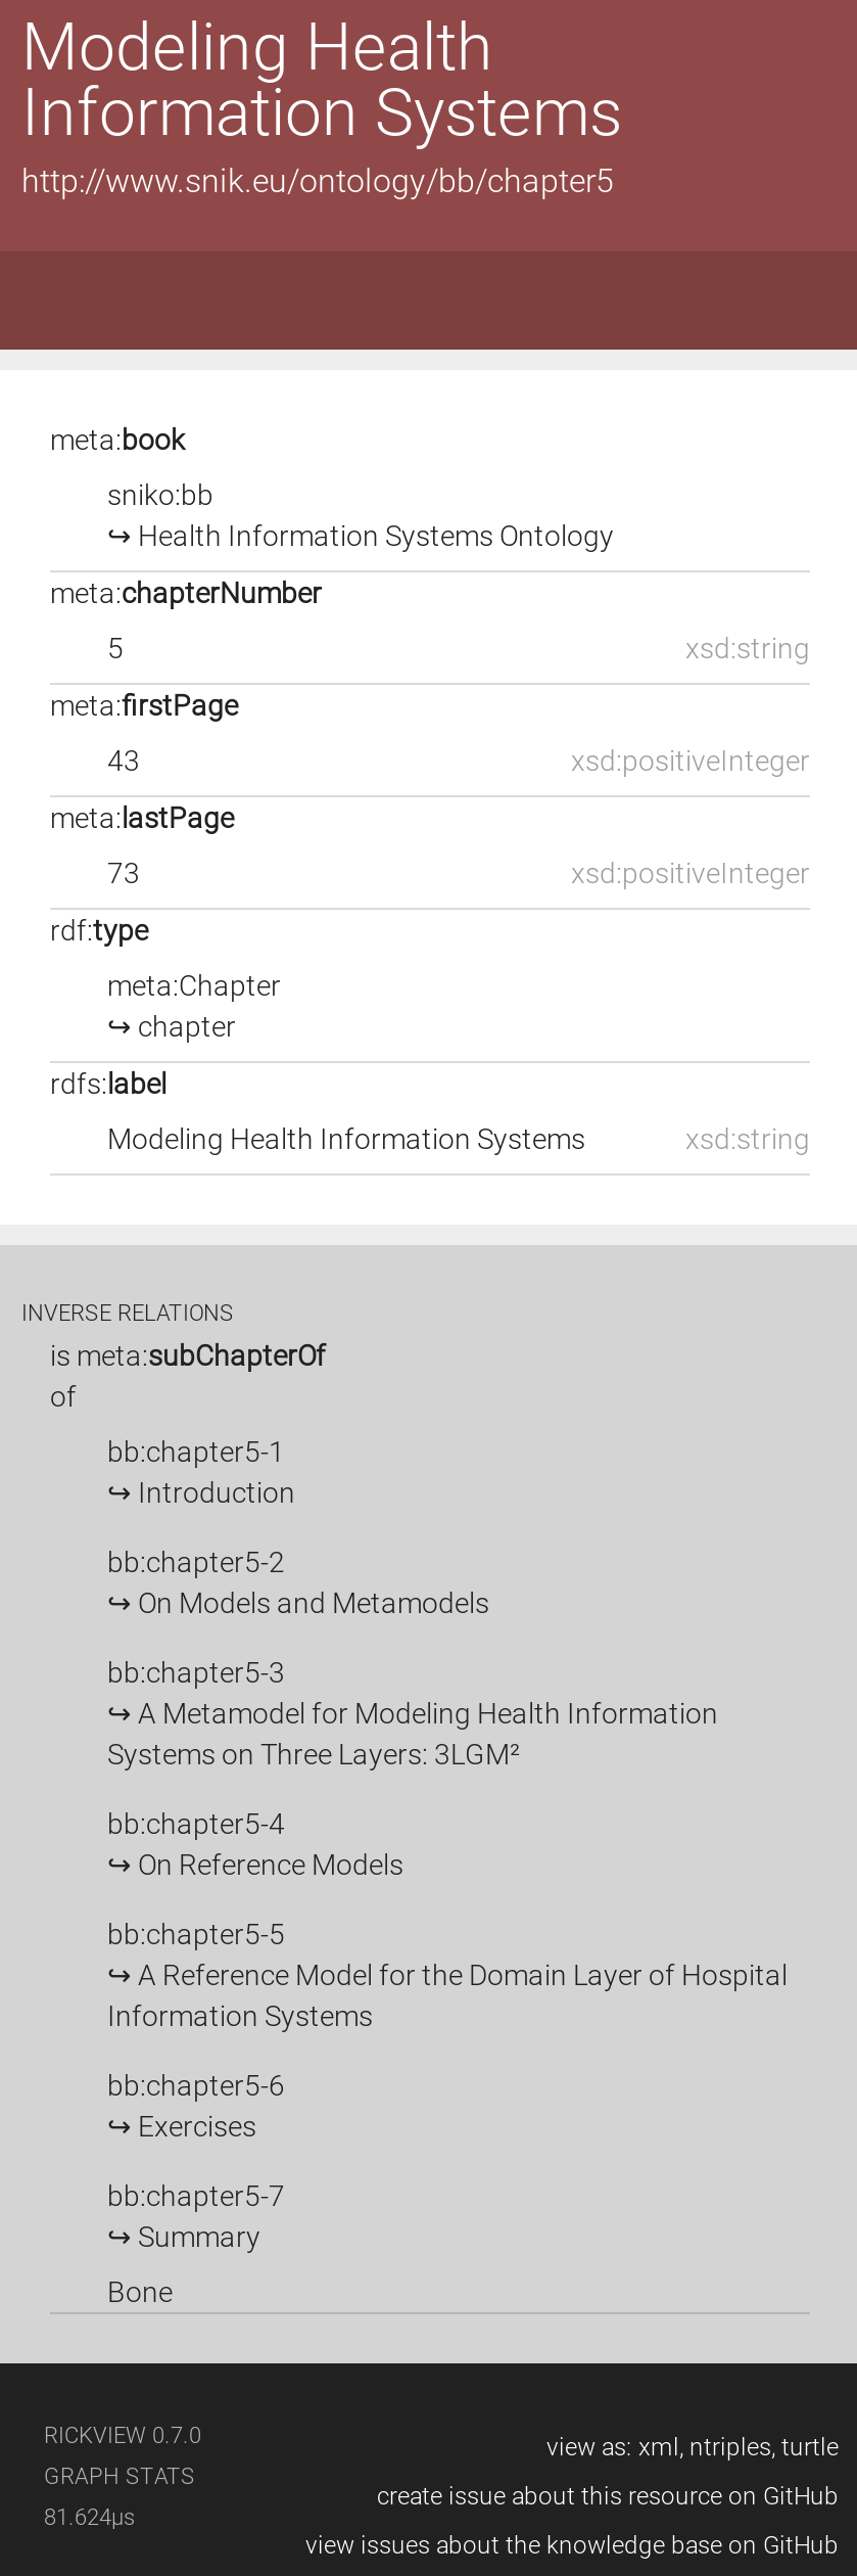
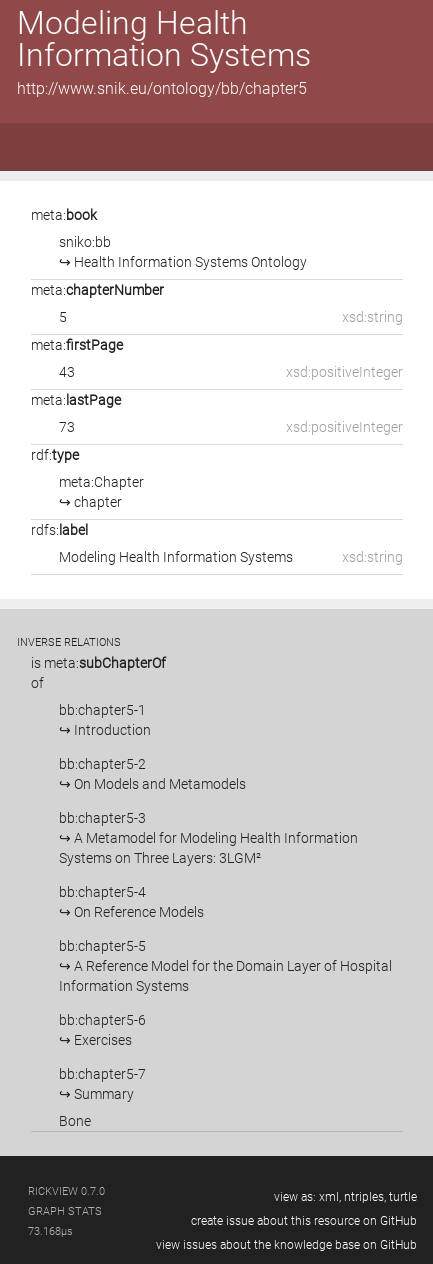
[44,2505,136,2531] 81.624µs -> [28,1225,73,1238] 73.168µs

